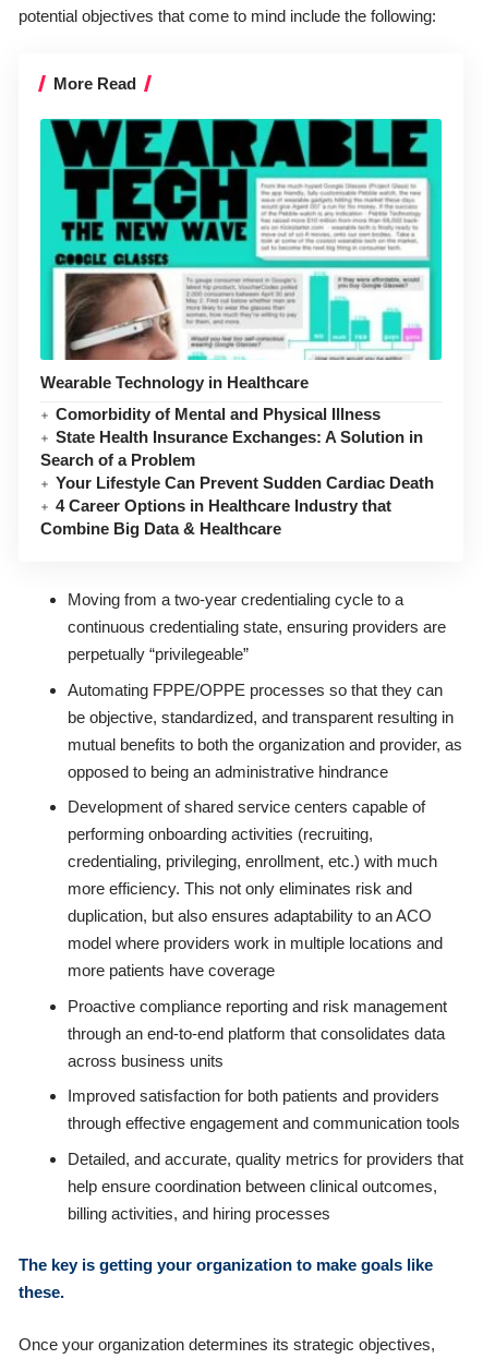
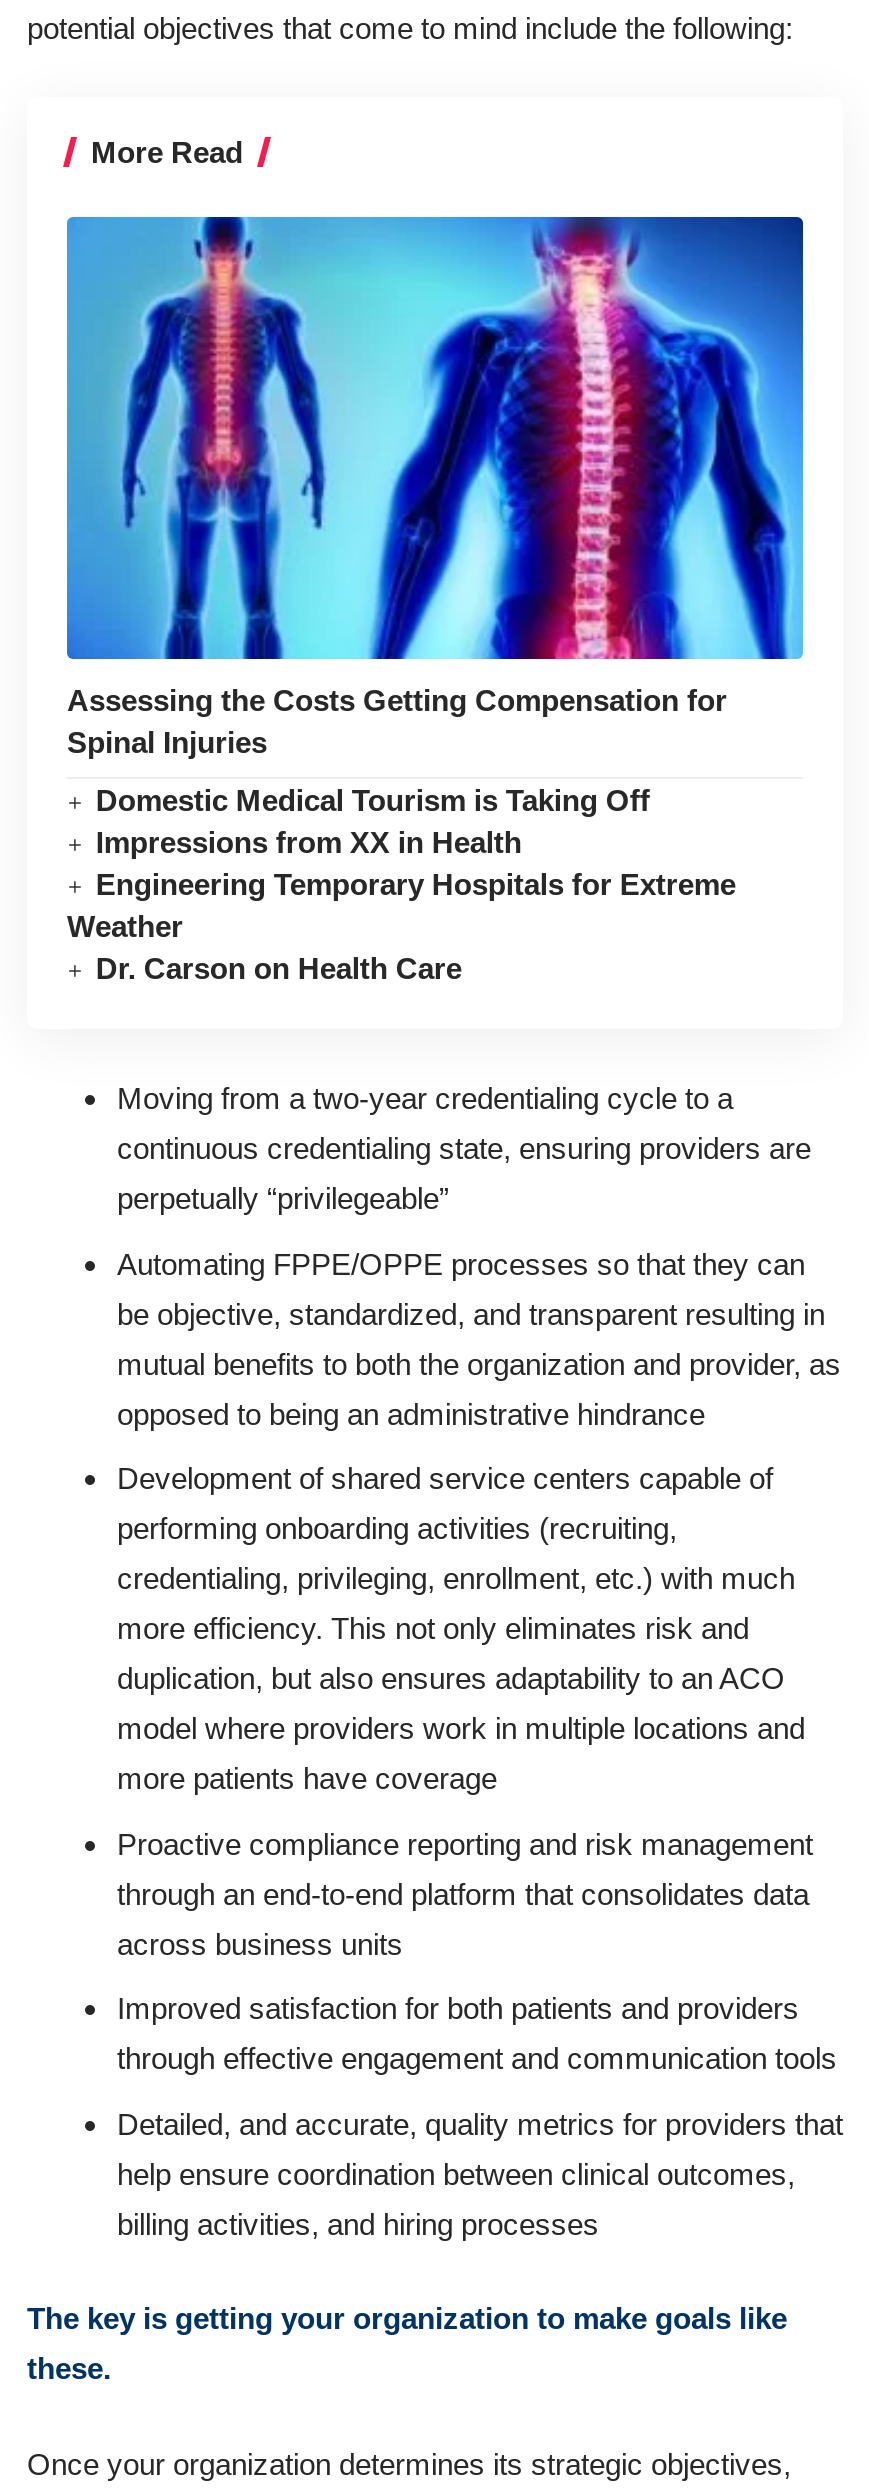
[40,118,443,391] [image] | Wearable Technology in Healthcare -> [67,215,805,759] [image] | Assessing the Costs Getting Compensation for | Spinal Injuries
[40,404,434,537] Comorbidity of Mental and Physical Illness | State Health Insurance Exchanges: A Solution in | Search of a Problem | Your Lifestyle Can Prevent Sudden Cardiac Death | 4 Career Options in Healthcare Industry that | Combine Big Data & Healthcare -> [67,783,736,985] Domestic Medical Tourism is Taking Off | Impressions from XX in Health | Engineering Temporary Hospitals for Extreme | Weather | Dr. Carson on Health Care

